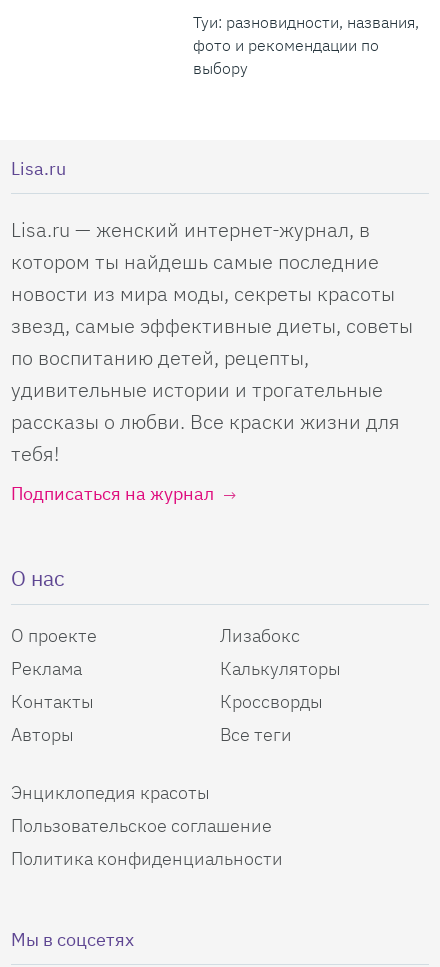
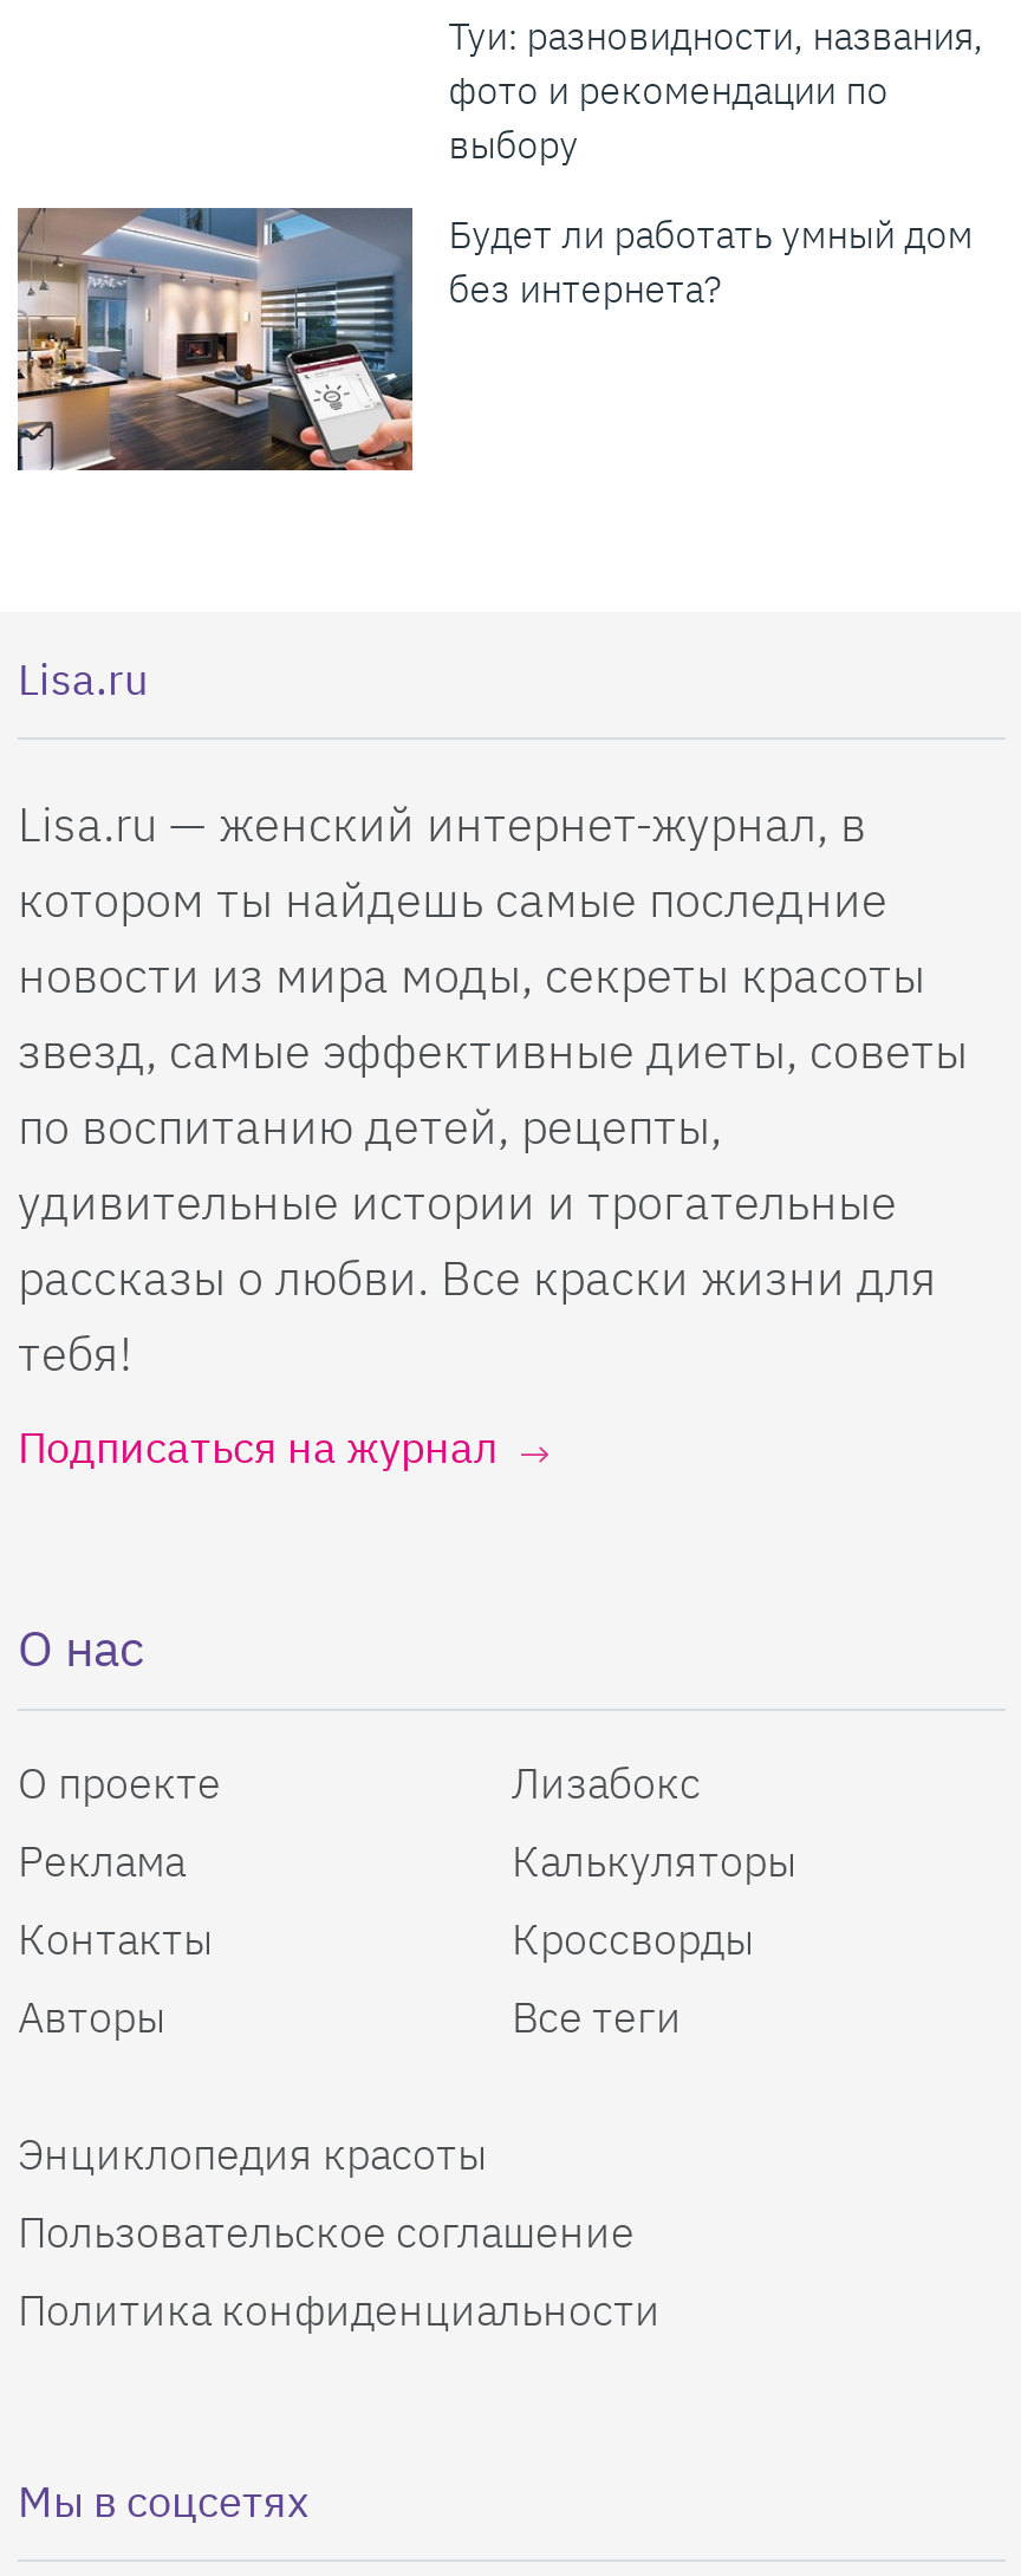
none -> [15,206,973,473] [image] | Будет ли работать умный дом | без интернета?

